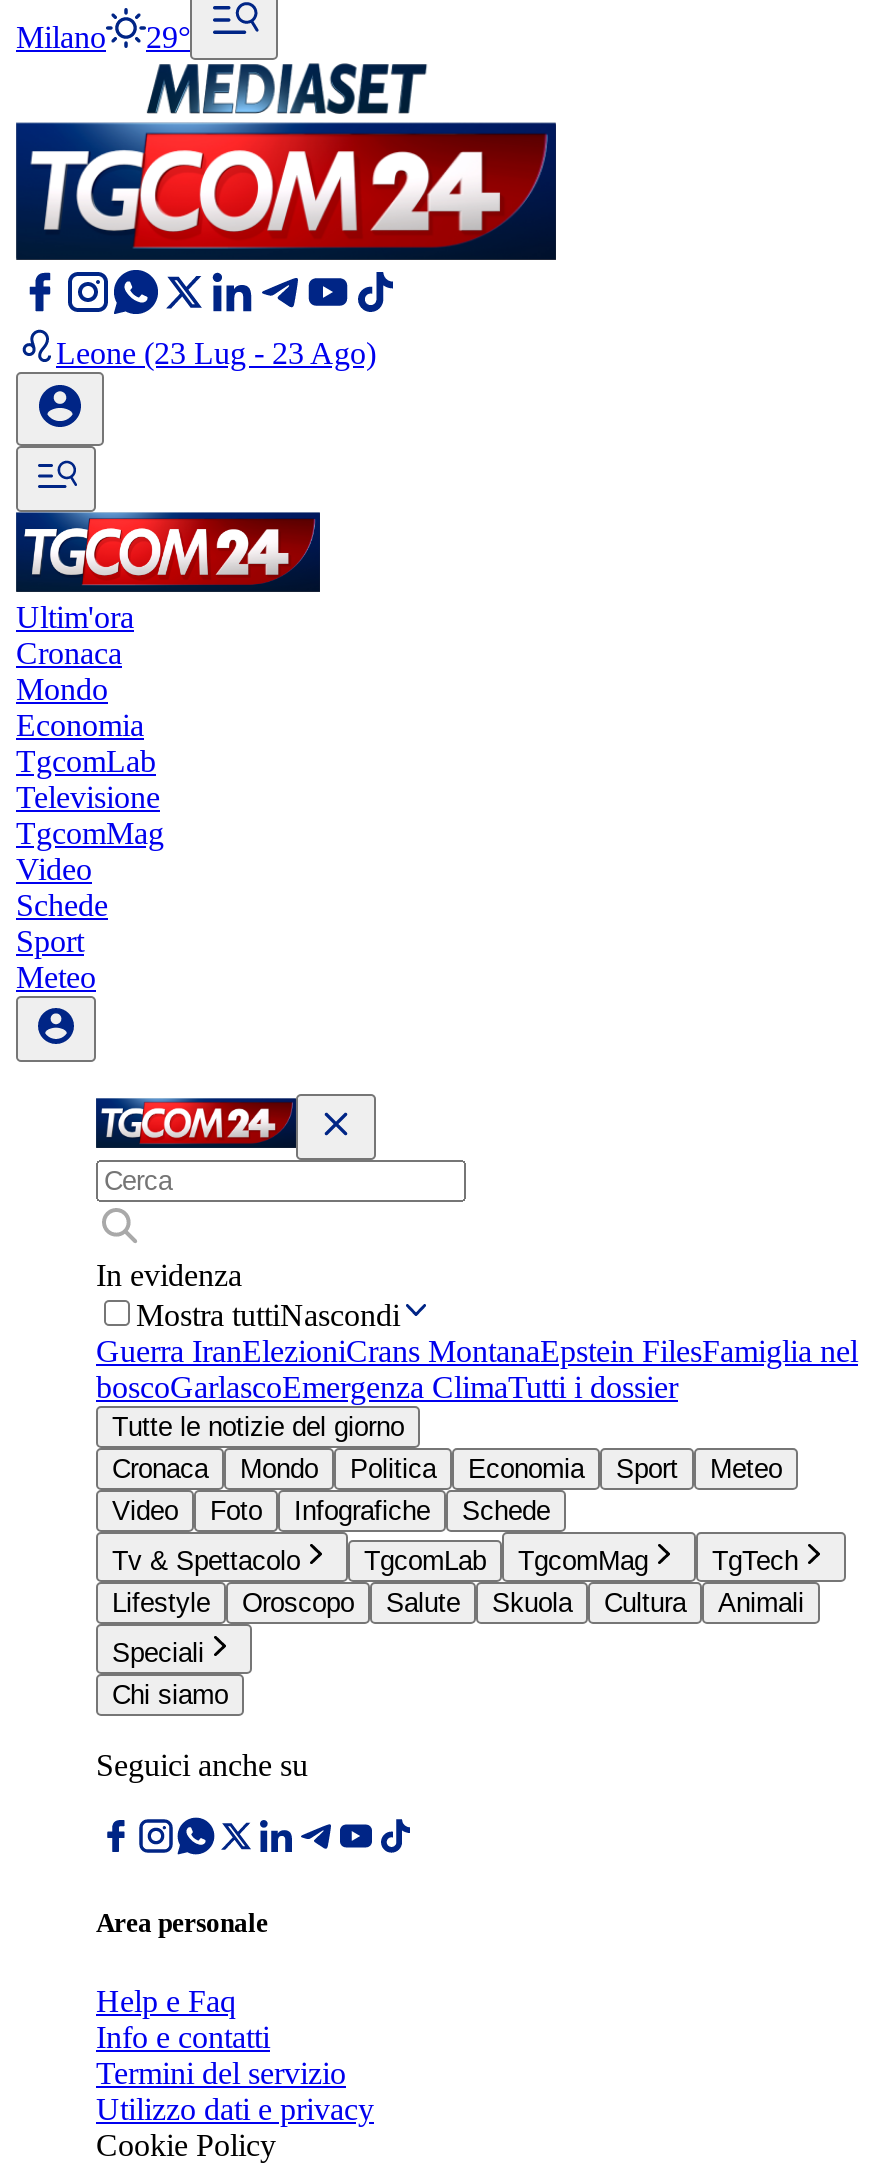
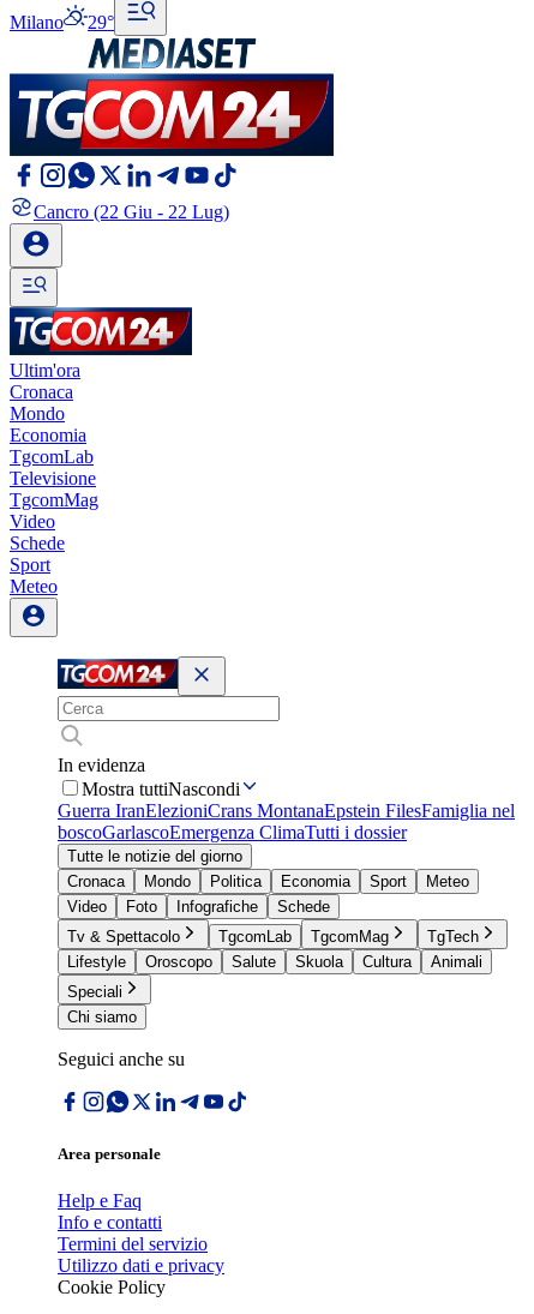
[56,336,376,370] Leone (23 Lug - 23 Ago) -> [34,202,229,222] Cancro (22 Giu - 22 Lug)

